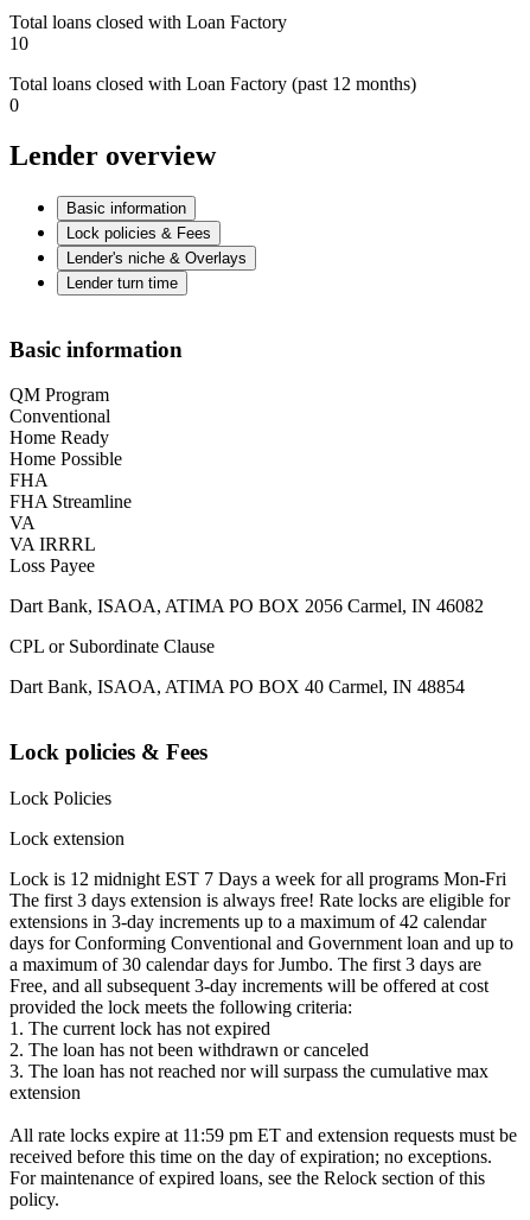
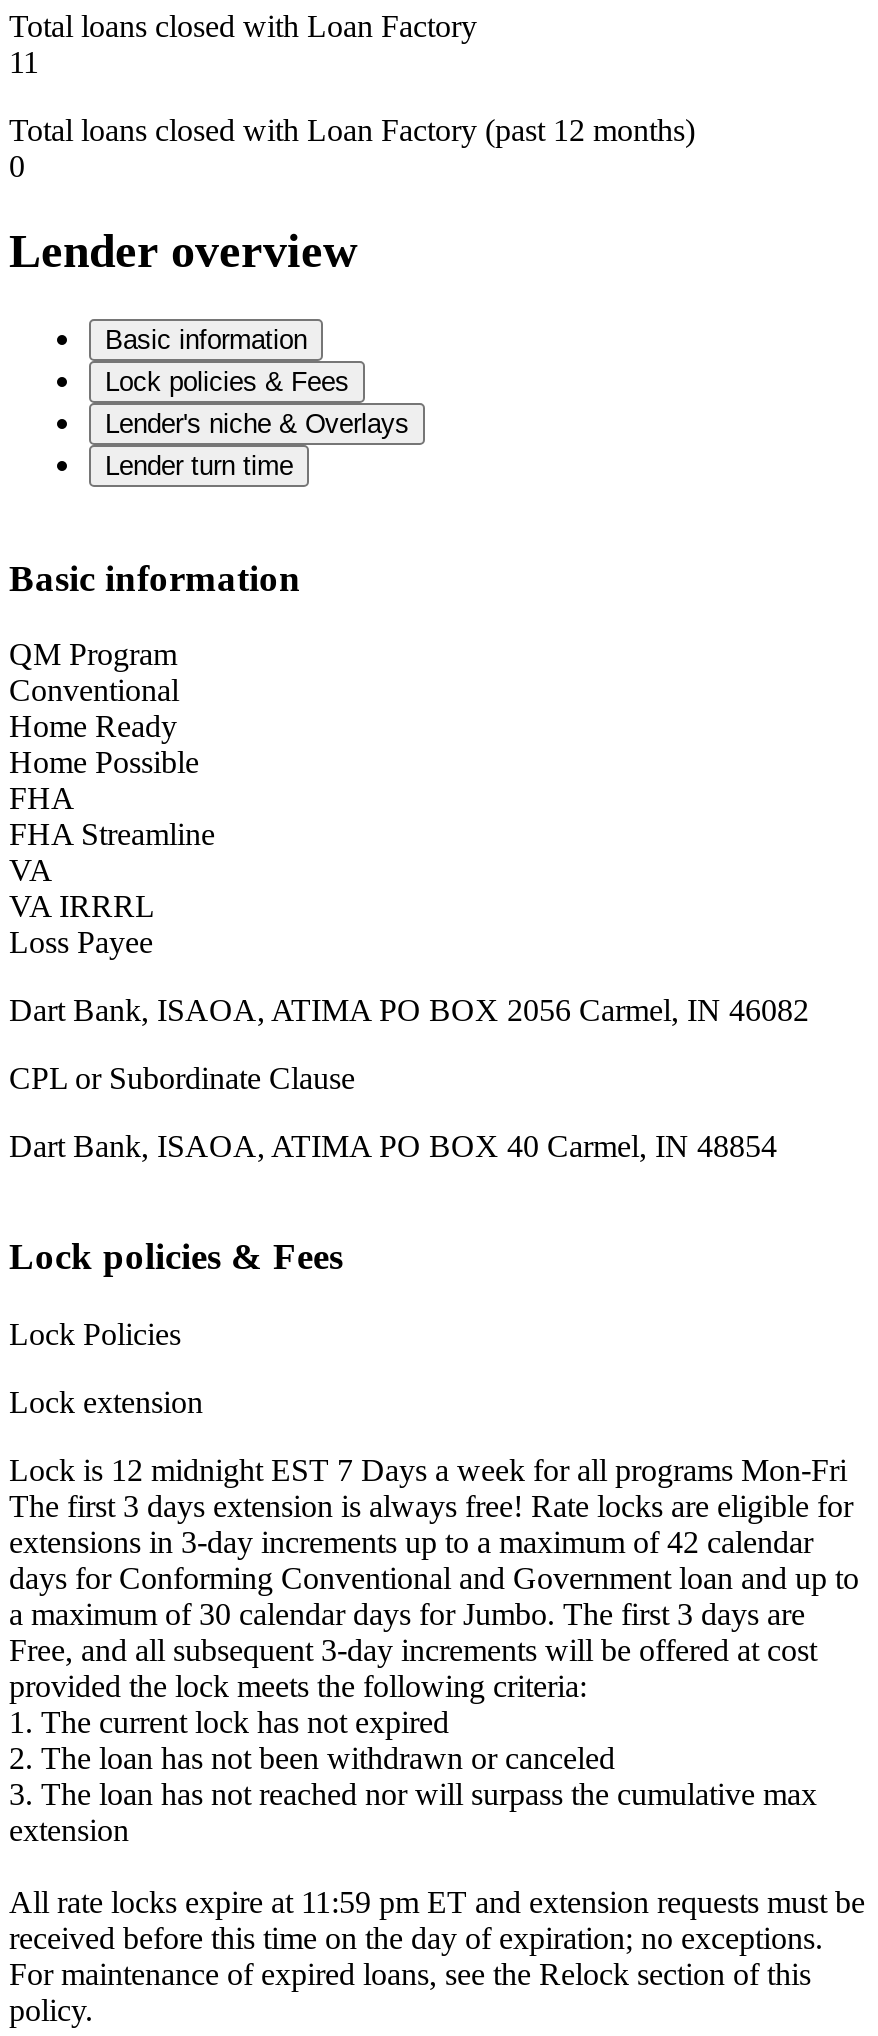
[9,33,28,53] 10 -> [9,45,39,79] 11

